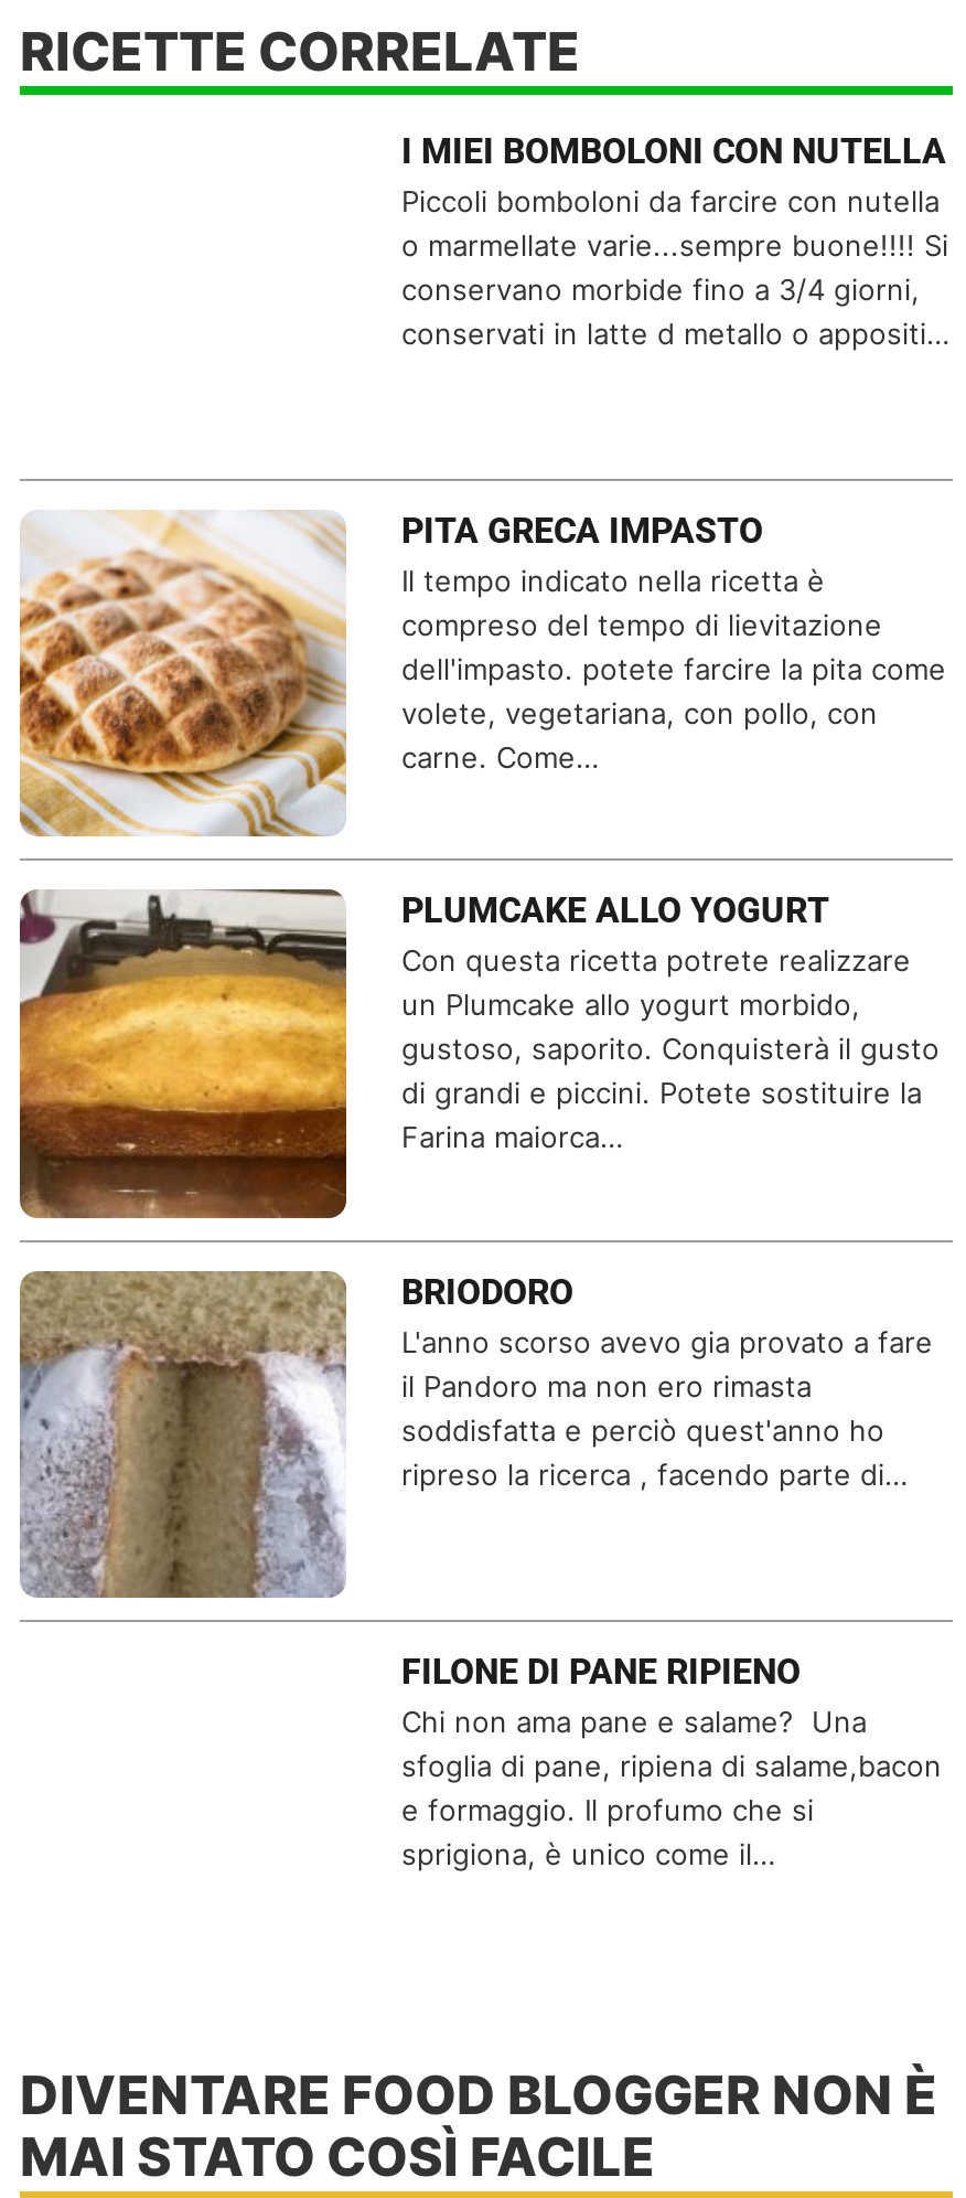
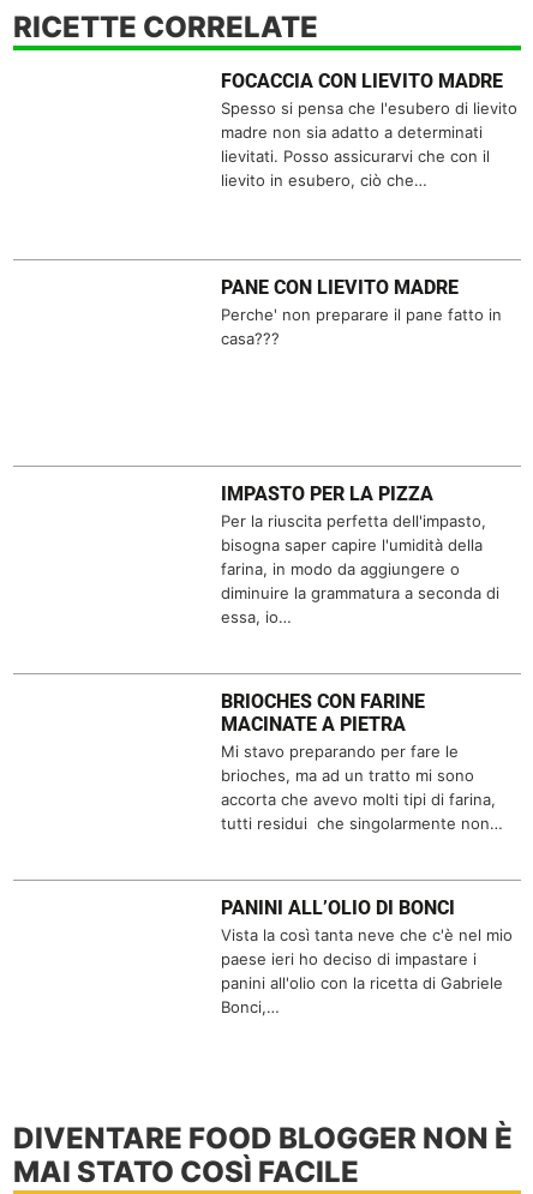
[401,131,951,352] I MIEI BOMBOLONI CON NUTELLA | Piccoli bomboloni da farcire con nutella | o marmellate varie...sempre buone!!!! Si | conservano morbide fino a 3/4 giorni, | conservati in latte d metallo o appositi… -> [221,70,517,190] FOCACCIA CON LIEVITO MADRE | Spesso si pensa che l'esubero di lievito | madre non sia adatto a determinati | lievitati. Posso assicurarvi che con il | lievito in esubero, ciò che…
[18,510,348,839] [image] -> none
[401,511,946,775] PITA GRECA IMPASTO | Il tempo indicato nella ricetta è | compreso del tempo di lievitazione | dell'impasto. potete farcire la pita come | volete, vegetariana, con pollo, con | carne. Come… -> [221,276,502,348] PANE CON LIEVITO MADRE | Perche' non preparare il pane fatto in | casa???
[18,887,348,1220] [image] -> none
[401,890,940,1155] PLUMCAKE ALLO YOGURT | Con questa ricetta potrete realizzare | un Plumcake allo yogurt morbido, | gustoso, saporito. Conquisterà il gusto | di grandi e piccini. Potete sostituire la | Farina maiorca… -> [221,483,499,627] IMPASTO PER LA PIZZA | Per la riuscita perfetta dell'impasto, | bisogna saper capire l'umidità della | farina, in modo da aggiungere o | diminuire la grammatura a seconda di | essa, io…
[18,1269,348,1600] [image] -> none
[401,1270,933,1491] BRIODORO | L'anno scorso avevo gia provato a fare | il Pandoro ma non ero rimasta | soddisfatta e perciò quest'anno ho | ripreso la ricerca , facendo parte di… -> [221,689,503,832] BRIOCHES CON FARINE | MACINATE A PIETRA | Mi stavo preparando per fare le | brioches, ma ad un tratto mi sono | accorta che avevo molti tipi di farina, | tutti residui che singolarmente non…
[401,1650,942,1870] FILONE DI PANE RIPIENO | Chi non ama pane e salame? Una | sfoglia di pane, ripiena di salame,bacon | e formaggio. Il profumo che si | sprigiona, è unico come il… -> [221,896,513,1016] PANINI ALL’OLIO DI BONCI | Vista la così tanta neve che c'è nel mio | paese ieri ho deciso di impastare i | panini all'olio con la ricetta di Gabriele | Bonci,…

